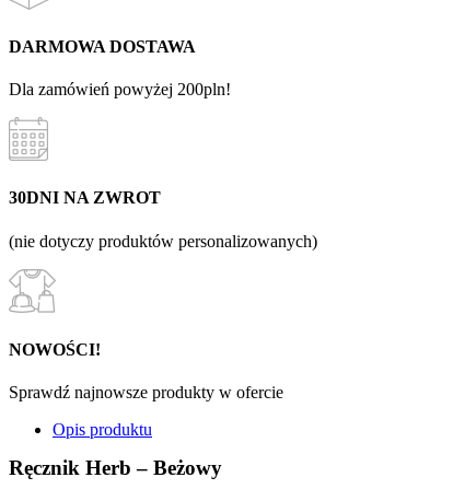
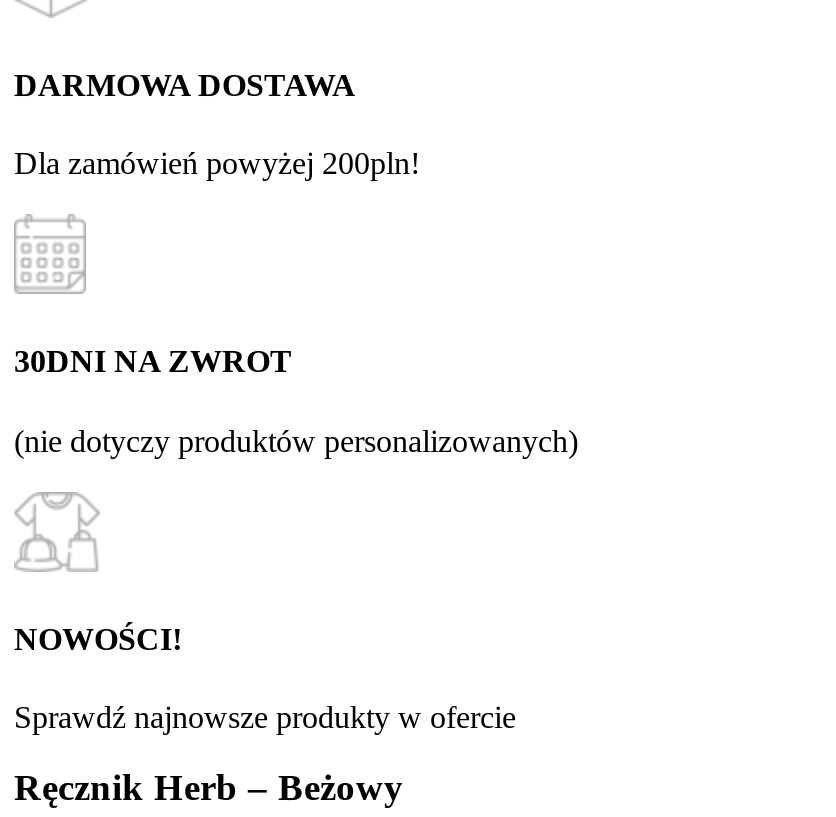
[53,420,152,439] Opis produktu -> none

